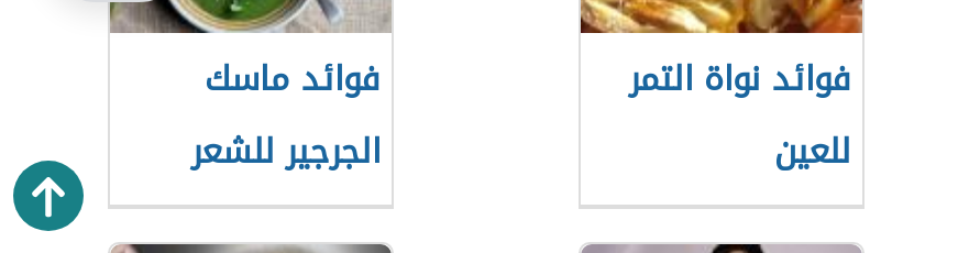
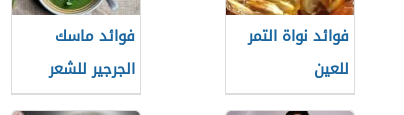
[11,158,86,233] [image] -> none

